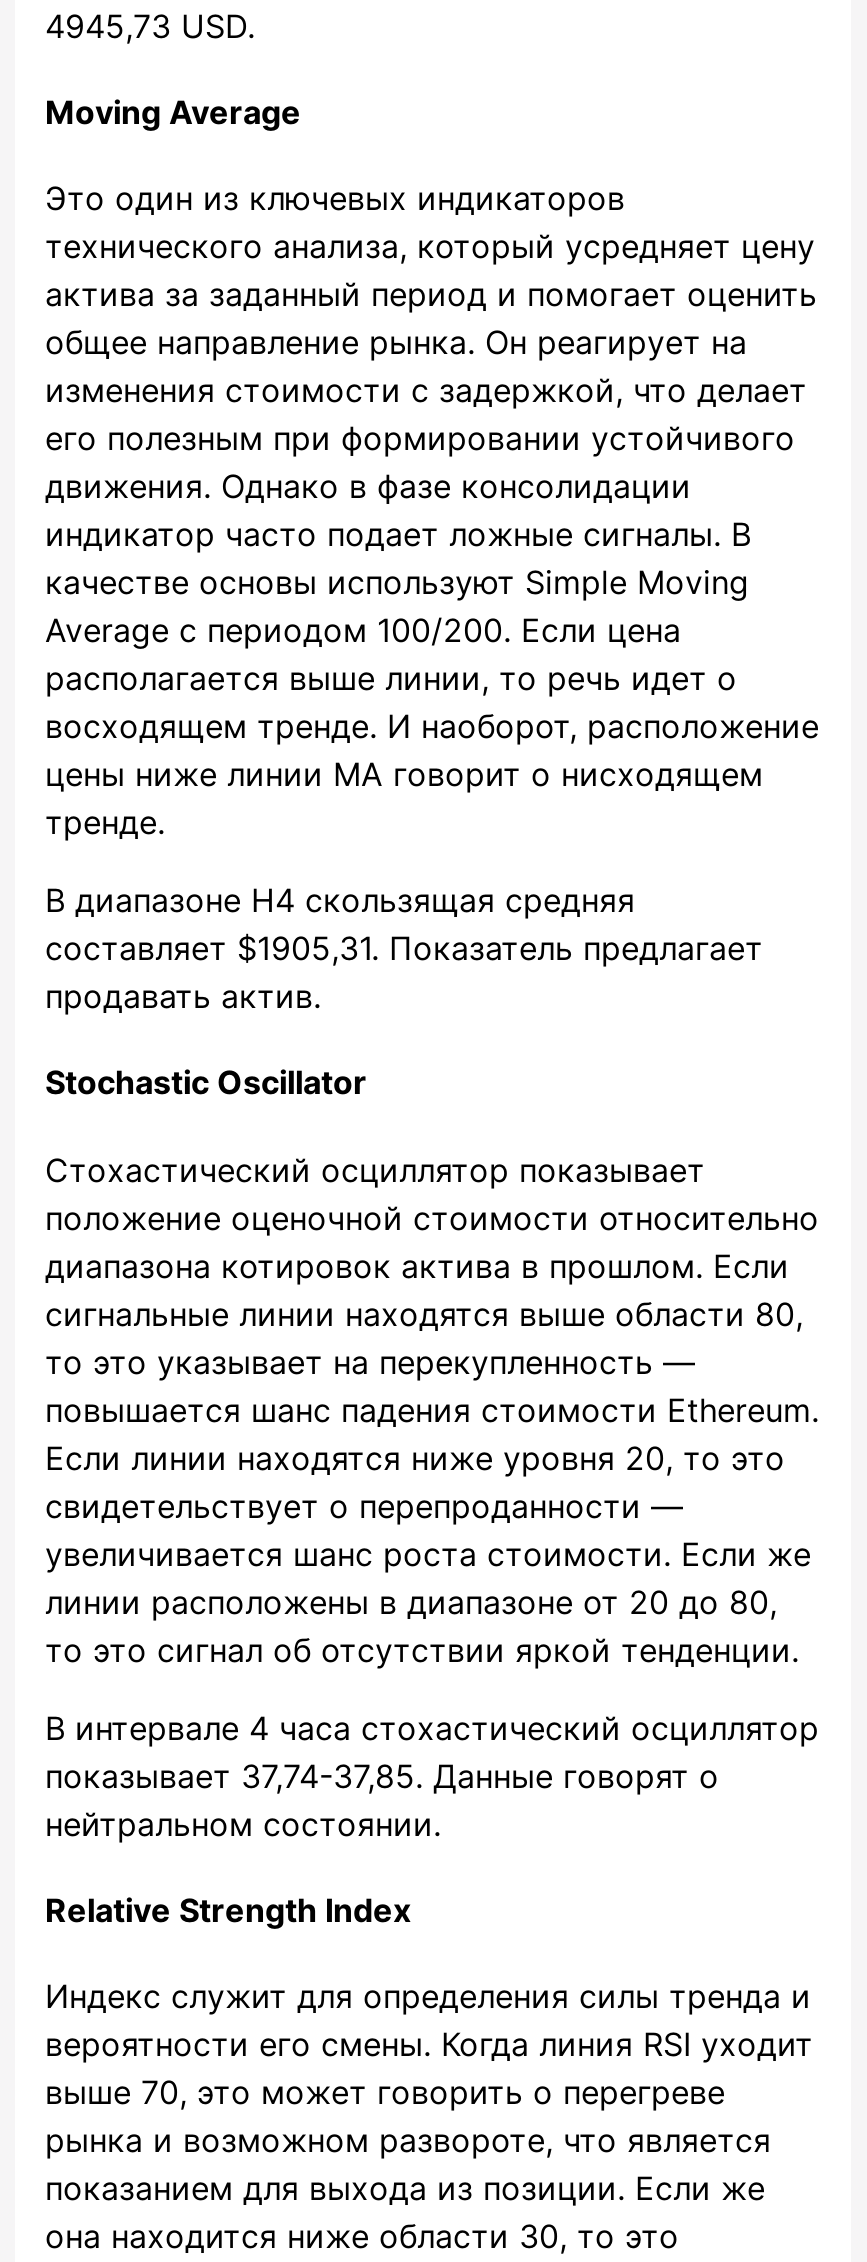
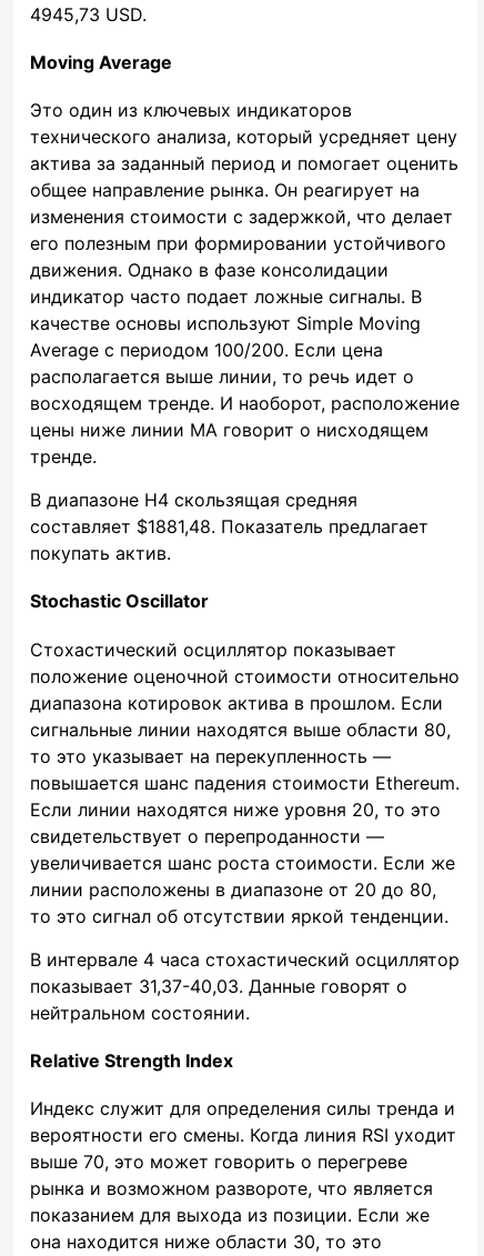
[45,928,763,968] составляет $1905,31. Показатель предлагает -> [30,515,428,538] составляет $1881,48. Показатель предлагает
[45,976,321,1016] продавать актив. -> [30,542,171,564] покупать актив.
[45,1755,719,1795] показывает 37,74-37,85. Данные говорят о -> [30,975,407,997] показывает 31,37-40,03. Данные говорят о

